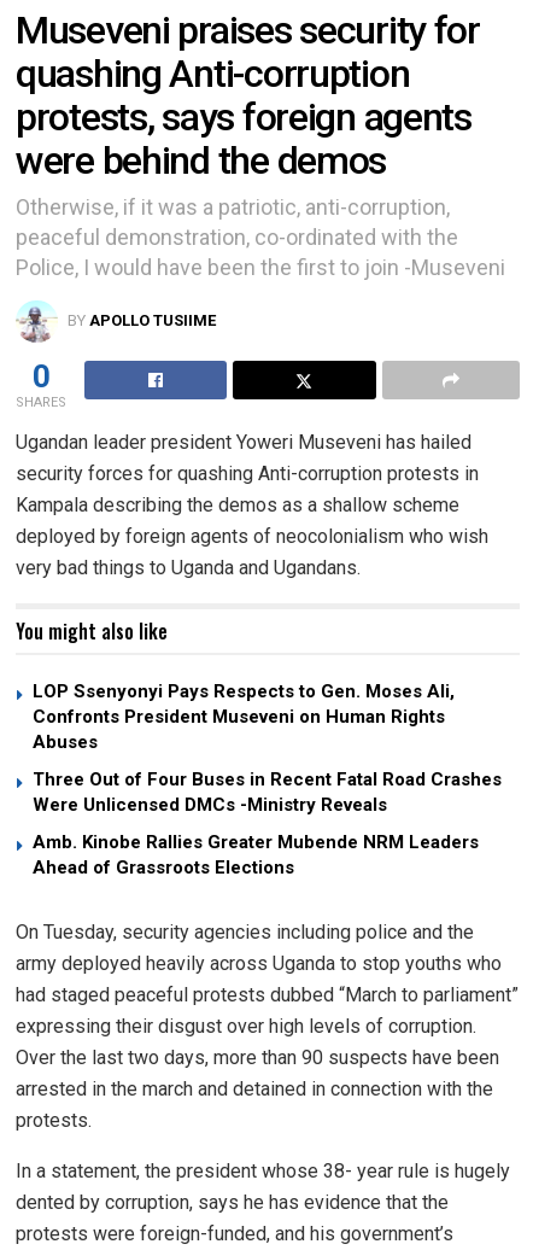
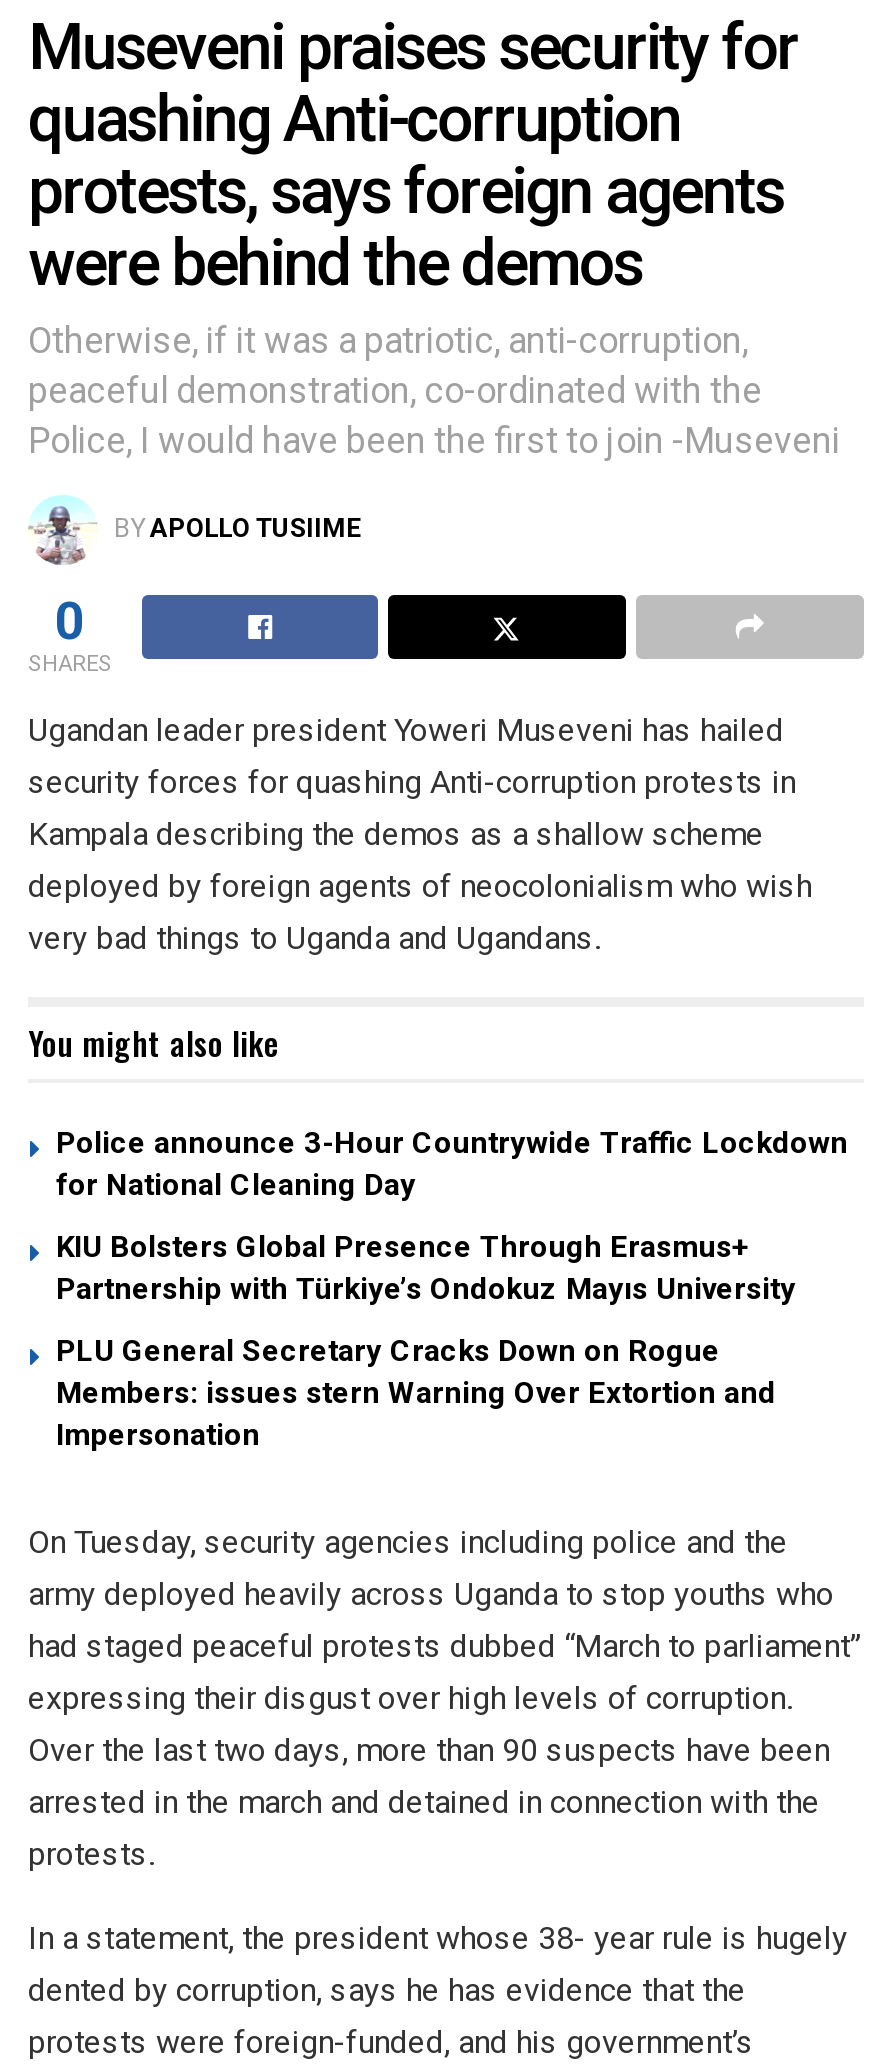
[33,680,455,753] LOP Ssenyonyi Pays Respects to Gen. Moses Ali, | Confronts President Museveni on Human Rights | Abuses -> [56,1125,848,1203] Police announce 3-Hour Countrywide Traffic Lockdown | for National Cleaning Day
[33,768,502,815] Three Out of Four Buses in Recent Fatal Road Crashes | Were Unlicensed DMCs -Ministry Reveals -> [56,1229,796,1307] KIU Bolsters Global Presence Through Erasmus+ | Partnership with Türkiye’s Ondokuz Mayıs University
[33,831,479,878] Amb. Kinobe Rallies Greater Mubende NRM Leaders | Ahead of Grassroots Elections -> [56,1333,776,1453] PLU General Secretary Cracks Down on Rogue | Members: issues stern Warning Over Extortion and | Impersonation

